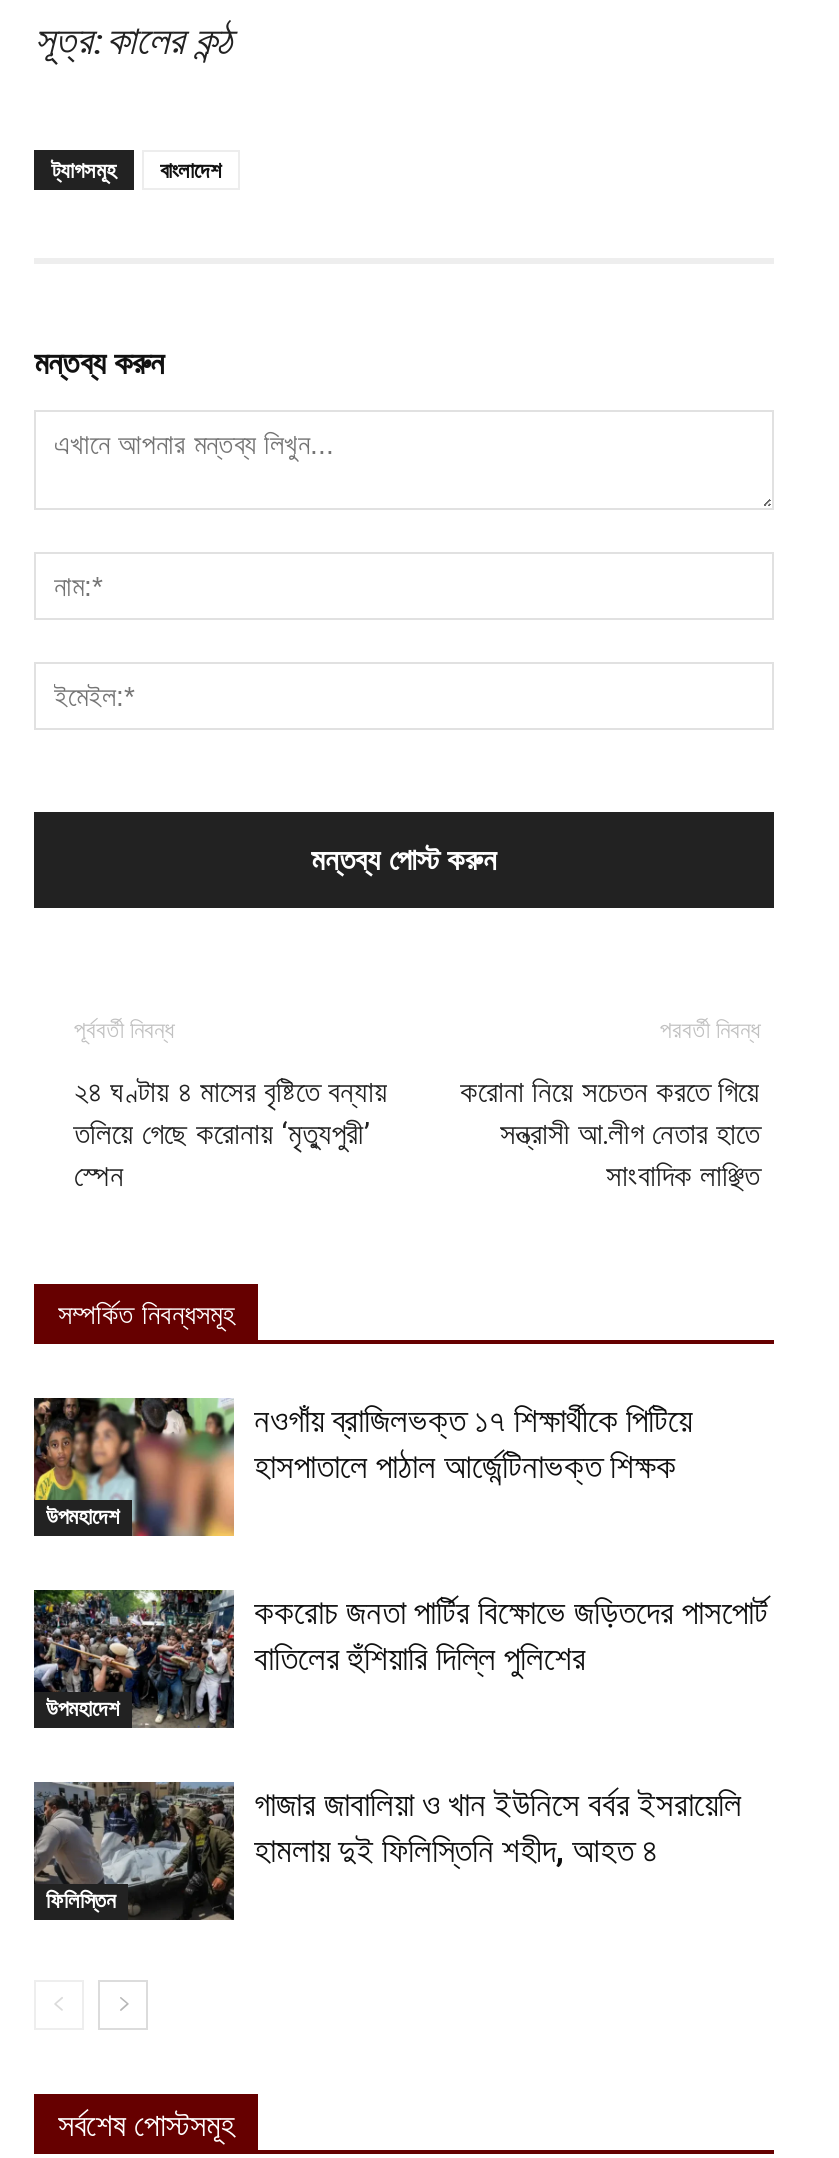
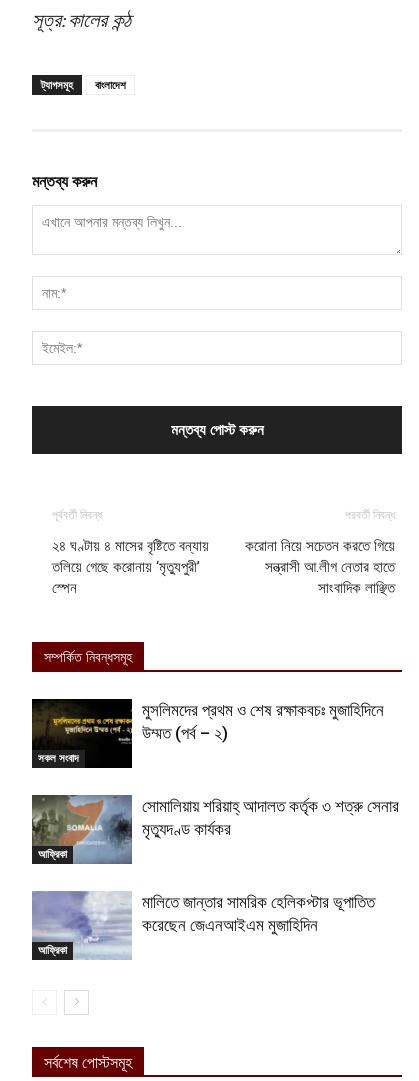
[34,1396,236,1538] [image] | উপমহাদেশ -> [32,698,133,769] [image] | সকল সংবাদ
[254,1400,692,1486] নওগাঁয় ব্রাজিলভক্ত ১৭ শিক্ষার্থীকে পিটিয়ে | হাসপাতালে পাঠাল আর্জেন্টিনাভক্ত শিক্ষক -> [142,700,384,743] মুসলিমদের প্রথম ও শেষ রক্ষাকবচঃ মুজাহিদিনে | উম্মত (পর্ব – ২)
[34,1588,236,1728] [image] | উপমহাদেশ -> [32,794,133,864] [image] | আফ্রিকা
[254,1592,768,1678] ককরোচ জনতা পার্টির বিক্ষোভে জড়িতদের পাসপোর্ট | বাতিলের হুঁশিয়ারি দিল্লি পুলিশের -> [142,796,399,839] সোমালিয়ায় শরিয়াহ্ আদালত কর্তৃক ৩ শত্রু সেনার | মৃত্যুদণ্ড কার্যকর
[34,1780,236,1922] [image] | ফিলিস্তিন -> [32,891,132,960] [image] | আফ্রিকা
[254,1784,742,1870] গাজার জাবালিয়া ও খান ইউনিসে বর্বর ইসরায়েলি | হামলায় দুই ফিলিস্তিনি শহীদ, আহত ৪ -> [142,892,375,935] মালিতে জান্তার সামরিক হেলিকপ্টার ভূপাতিত | করেছেন জেএনআইএম মুজাহিদিন

